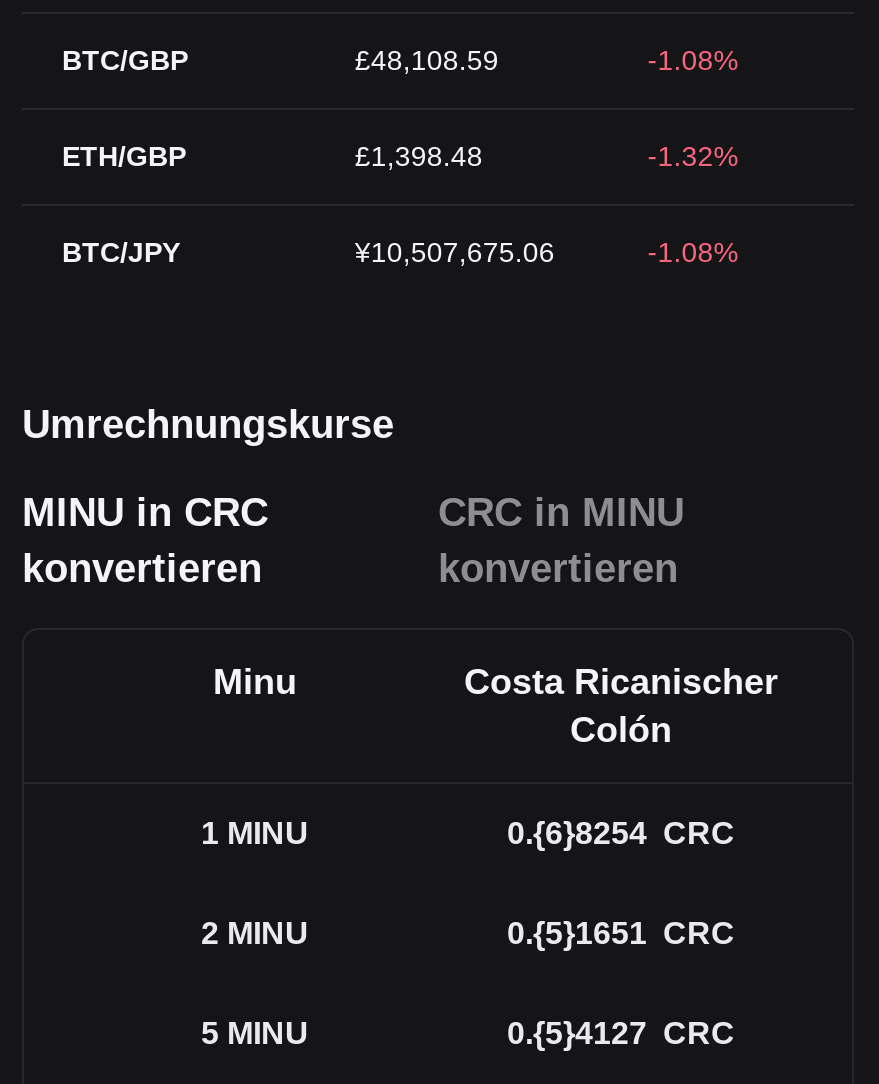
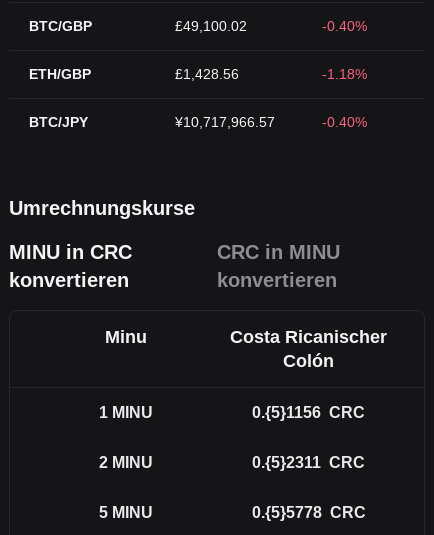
[355,44,499,76] £48,108.59 -> [175,18,247,34] £49,100.02
[648,44,738,76] -1.08% -> [322,18,367,34] -0.40%
[355,140,483,172] £1,398.48 -> [175,66,239,82] £1,428.56
[648,140,738,172] -1.32% -> [322,66,367,82] -1.18%
[355,236,555,268] ¥10,507,675.06 -> [175,114,275,130] ¥10,717,966.57
[648,236,738,268] -1.08% -> [322,114,367,130] -0.40%
[507,816,735,850] 0.{6}8254 CRC -> [252,404,365,421] 0.{5}1156 CRC
[507,916,735,950] 0.{5}1651 CRC -> [252,454,365,471] 0.{5}2311 CRC
[507,1016,735,1050] 0.{5}4127 CRC -> [251,504,365,521] 0.{5}5778 CRC

